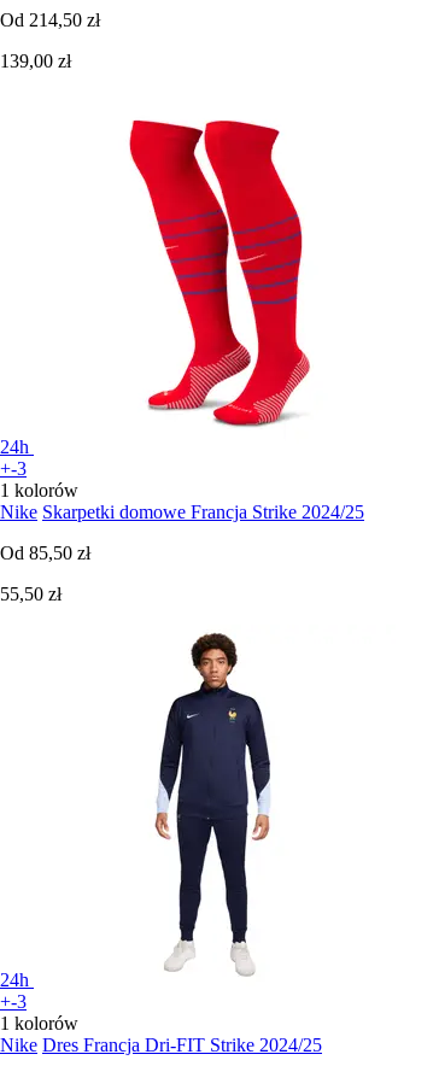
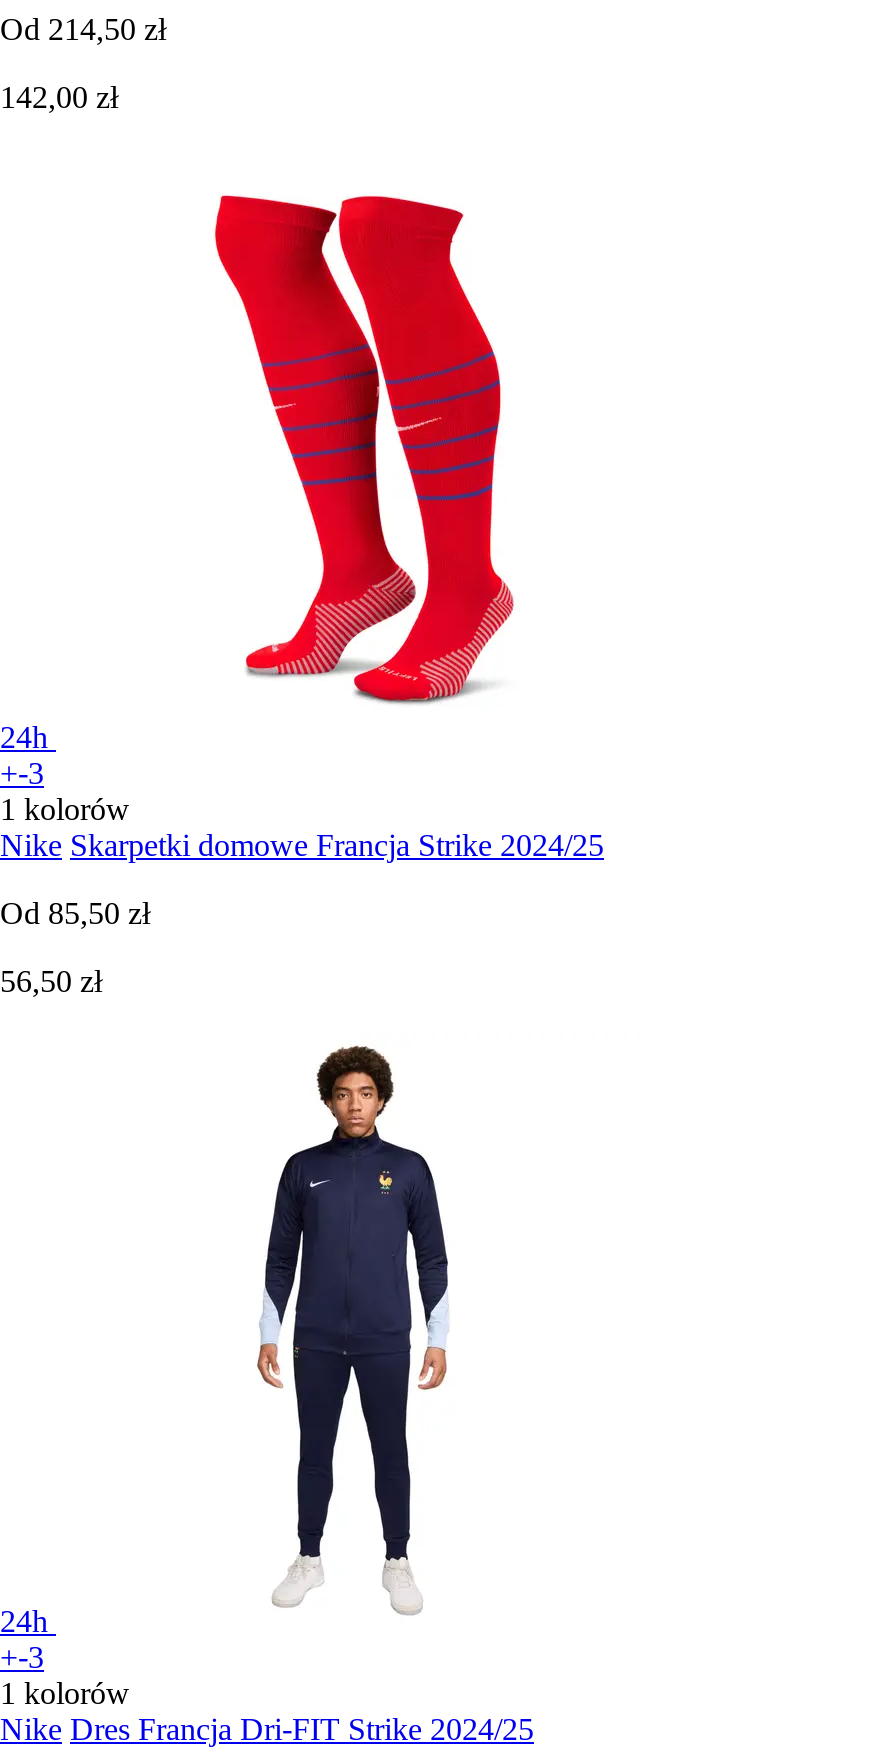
[0,51,71,72] 139,00 zł -> [0,81,118,115] 142,00 zł
[0,584,62,605] 55,50 zł -> [0,965,102,999] 56,50 zł

